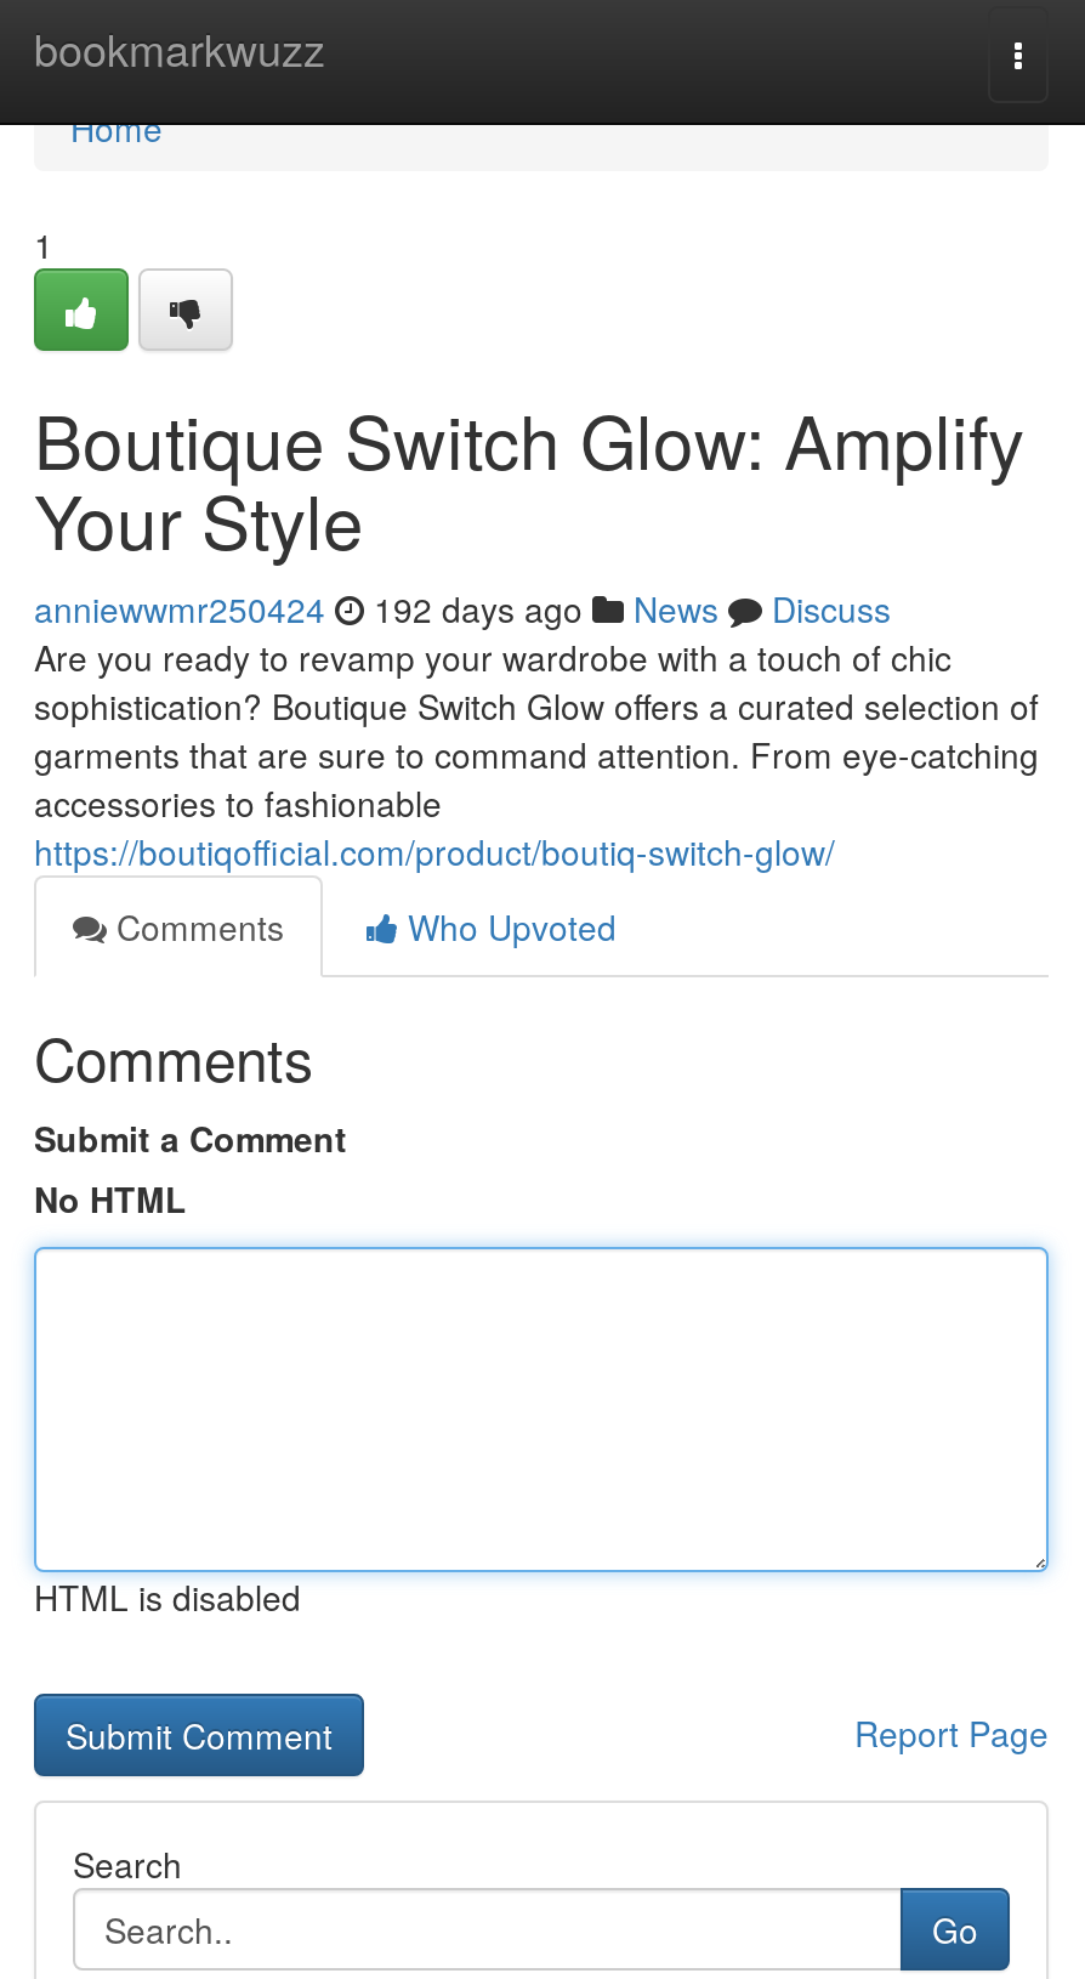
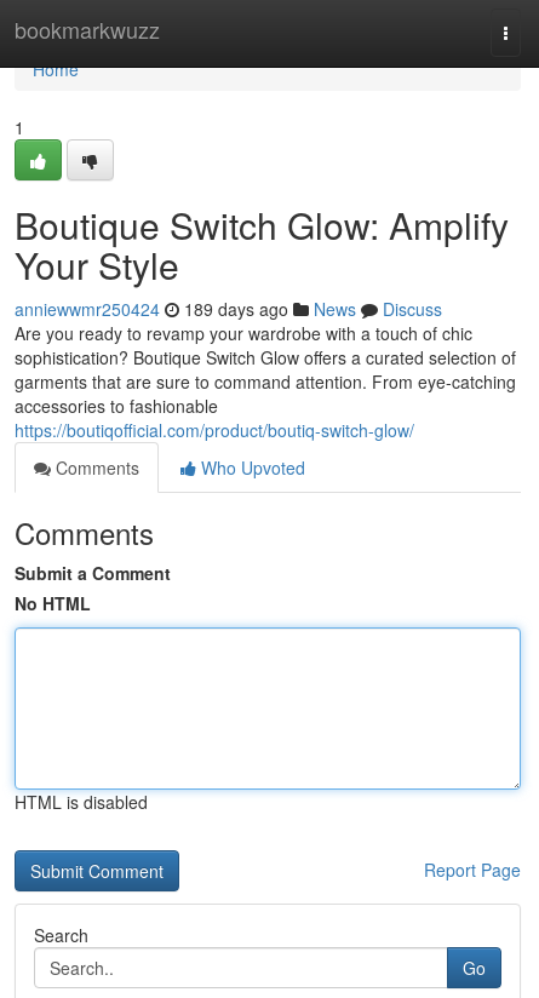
[34,584,891,633] anniewwmr250424 192 days ago News Discuss -> [15,297,442,321] anniewwmr250424 189 days ago News Discuss

